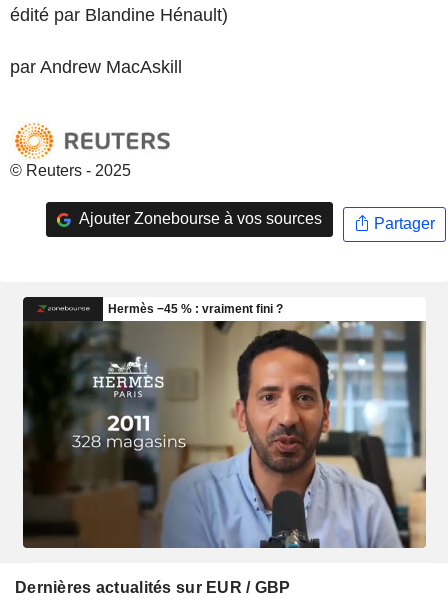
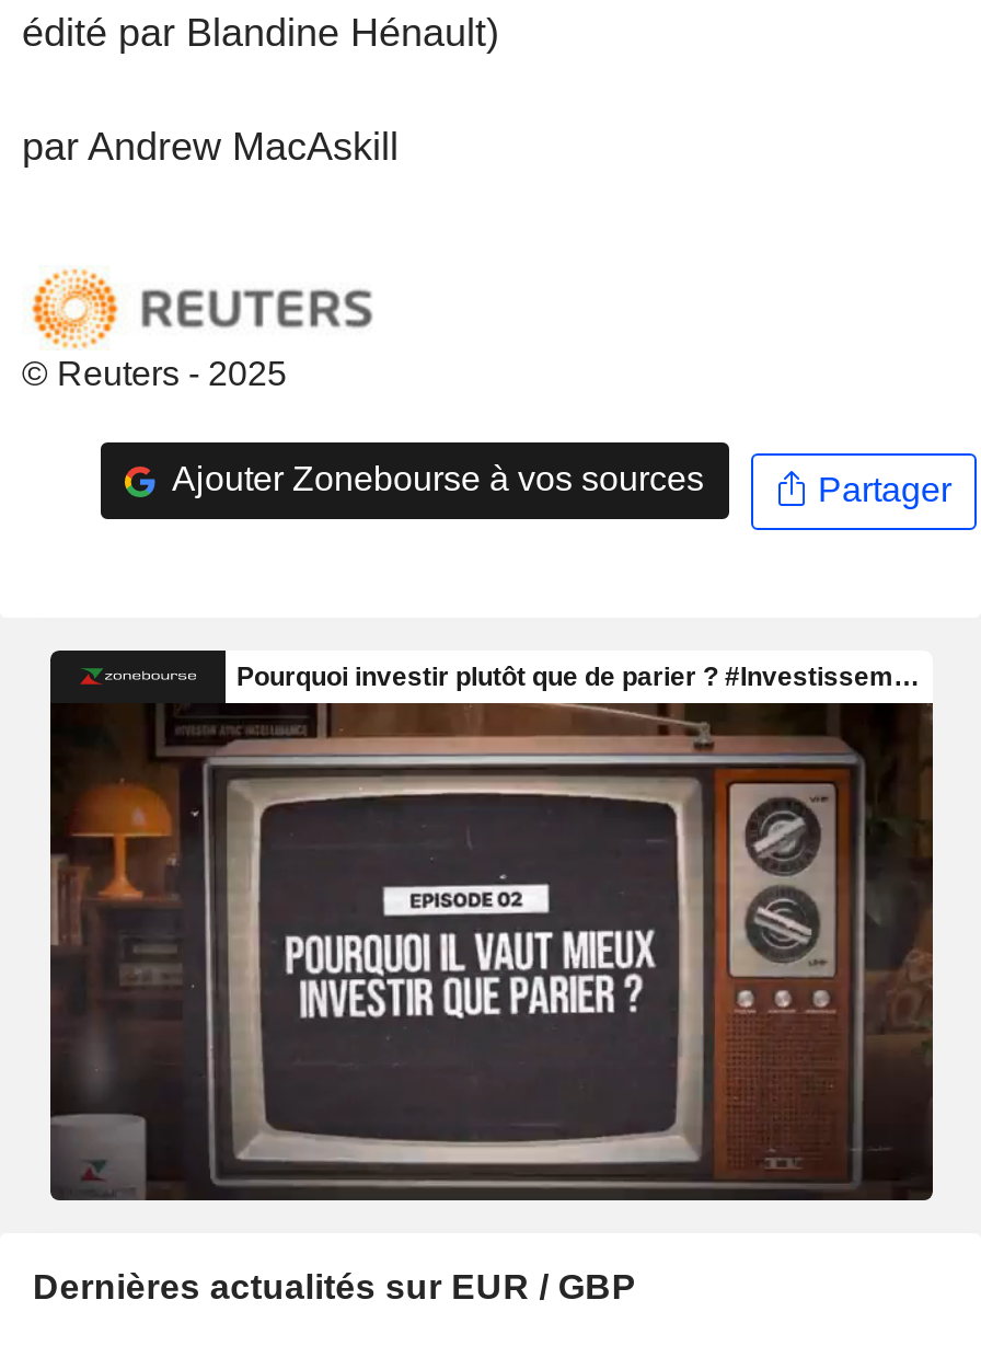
[22,301,426,549] [image] -> [48,664,935,1203] [image]

